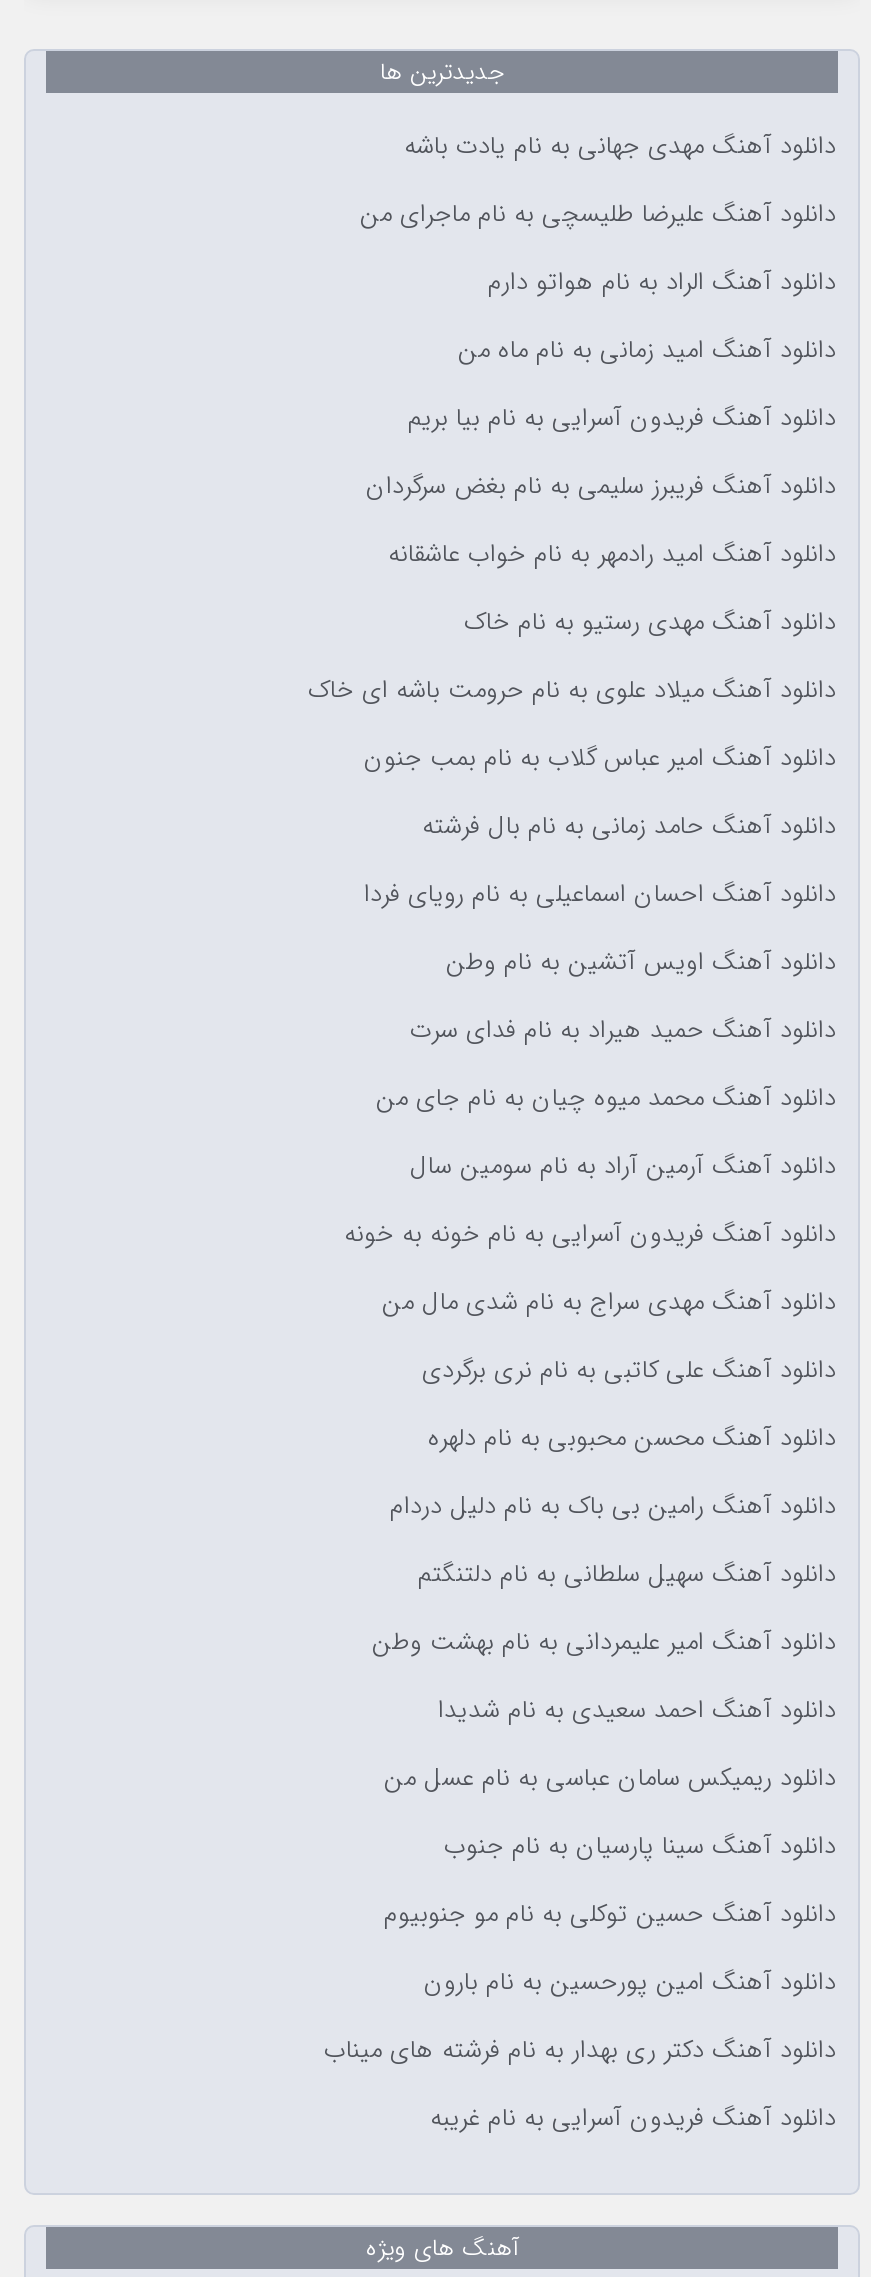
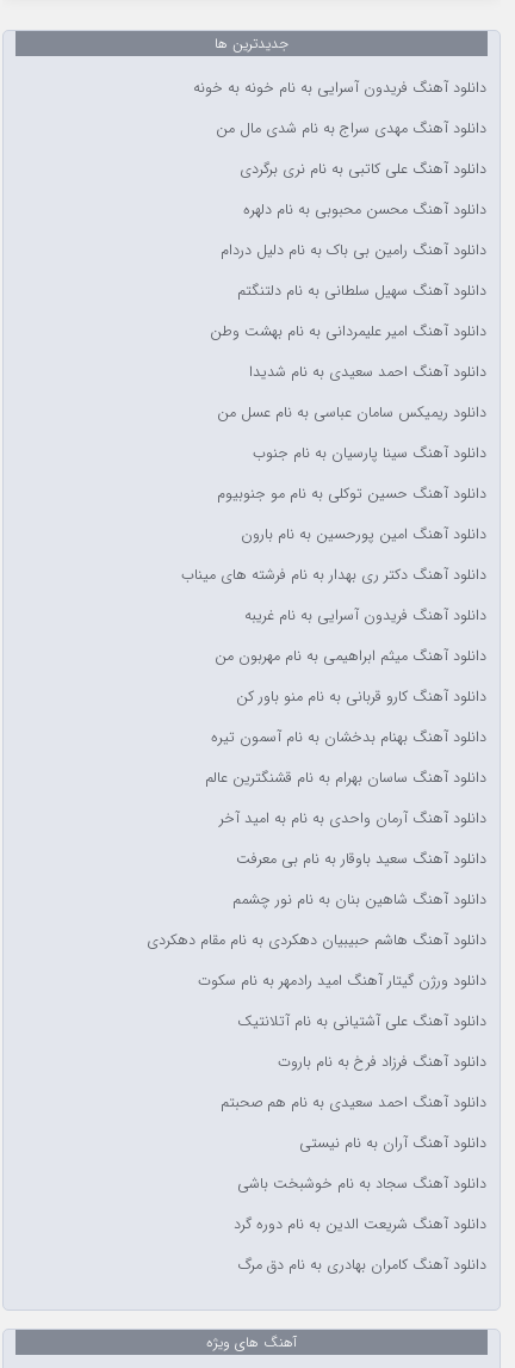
[308,127,836,1187] دانلود آهنگ مهدی جهانی به نام یادت باشه | دانلود آهنگ علیرضا طلیسچی به نام ماجرای من | دانلود آهنگ الراد به نام هواتو دارم | دانلود آهنگ امید زمانی به نام ماه من | دانلود آهنگ فریدون آسرایی به نام بیا بریم | دانلود آهنگ فریبرز سلیمی به نام بغض سرگردان | دانلود آهنگ امید رادمهر به نام خواب عاشقانه | دانلود آهنگ مهدی رستیو به نام خاک | دانلود آهنگ میلاد علوی به نام حرومت باشه ای خاک | دانلود آهنگ امیر عباس گلاب به نام بمب جنون | دانلود آهنگ حامد زمانی به نام بال فرشته | دانلود آهنگ احسان اسماعیلی به نام رویای فردا | دانلود آهنگ اویس آتشین به نام وطن | دانلود آهنگ حمید هیراد به نام فدای سرت | دانلود آهنگ محمد میوه چیان به نام جای من | دانلود آهنگ آرمین آراد به نام سومین سال -> none
moved [324,1215,836,2139] -> [181,76,486,628]: دانلود آهنگ فریدون آسرایی به نام خونه به خونه | دانلود آهنگ مهدی سراج به نام شدی مال من | دانلود آهنگ علی کاتبی به نام نری برگردی | ... | دانلود آهنگ دکتر ری بهدار به نام فرشته های میناب | دانلود آهنگ فریدون آسرایی به نام غریبه
none -> [147,644,486,1277] دانلود آهنگ میثم ابراهیمی به نام مهربون من | دانلود آهنگ کارو قربانی به نام منو باور کن | دانلود آهنگ بهنام بدخشان به نام آسمون تیره | دانلود آهنگ ساسان بهرام به نام قشنگترین عالم | دانلود آهنگ آرمان واحدی به نام به امید آخر | دانلود آهنگ سعید باوقار به نام بی معرفت | دانلود آهنگ شاهین بنان به نام نور چشمم | دانلود آهنگ هاشم حبیبیان دهکردی به نام مقام دهکردی | دانلود ورژن گیتار آهنگ امید رادمهر به نام سکوت | دانلود آهنگ علی آشتیانی به نام آتلانتیک | دانلود آهنگ فرزاد فرخ به نام باروت | دانلود آهنگ احمد سعیدی به نام هم صحبتم | دانلود آهنگ آران به نام نیستی | دانلود آهنگ سجاد به نام خوشبخت باشی | دانلود آهنگ شریعت الدین به نام دوره گرد | دانلود آهنگ کامران بهادری به نام دق مرگ

